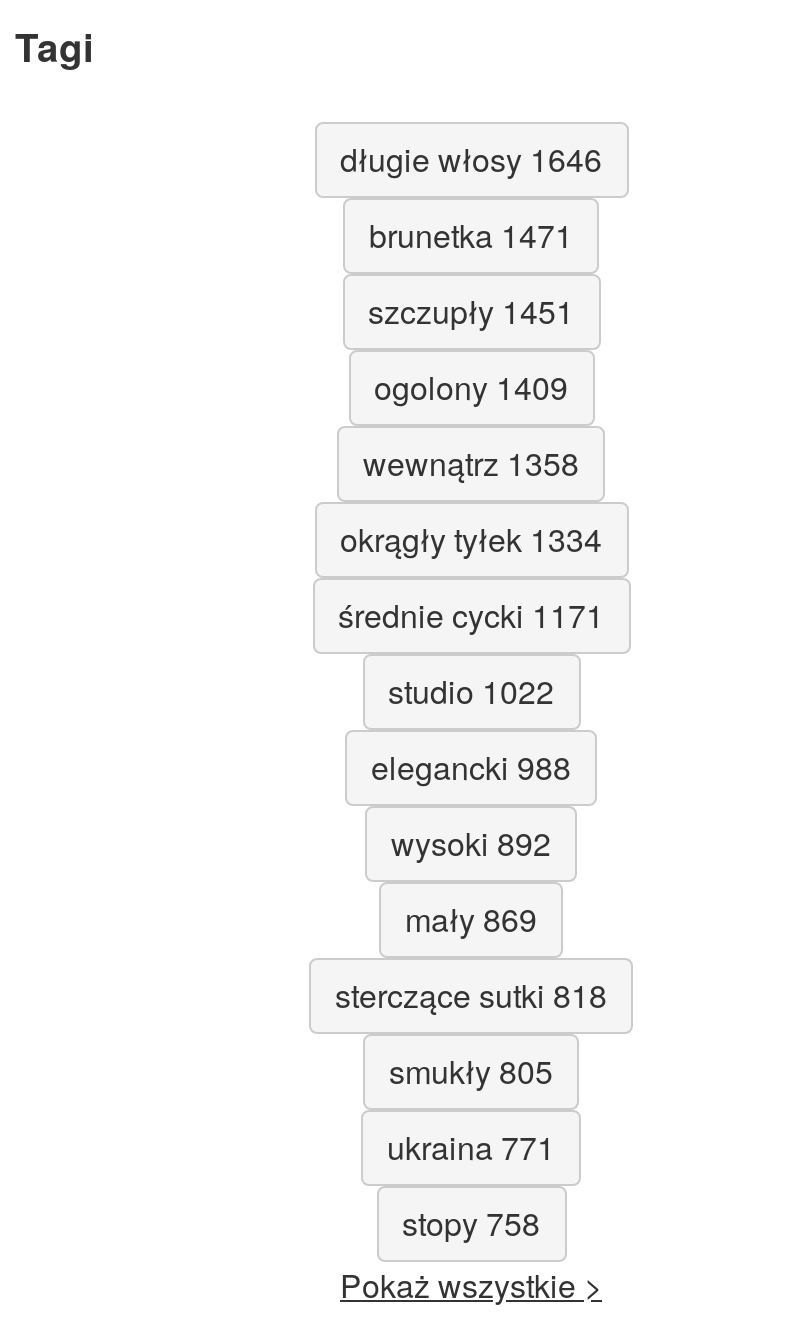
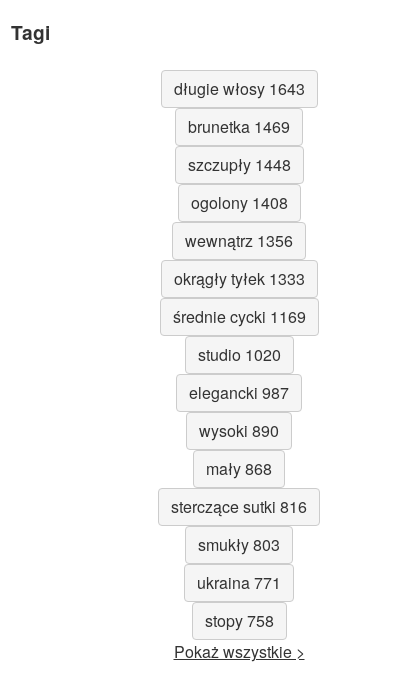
[340,135,602,181] długie włosy 1646 -> [173,77,304,100] długie włosy 1643
[369,211,573,257] brunetka 1471 -> [188,115,290,138] brunetka 1469
[368,287,574,333] szczupły 1451 -> [187,153,290,176] szczupły 1448
[374,363,568,409] ogolony 1409 -> [190,191,287,214] ogolony 1408
[363,439,579,485] wewnątrz 1358 -> [185,229,293,252] wewnątrz 1356
[340,515,602,561] okrągły tyłek 1334 -> [173,267,304,290] okrągły tyłek 1333
[338,591,604,637] średnie cycki 1171 -> [172,305,305,328] średnie cycki 1169
[388,667,554,713] studio 1022 -> [197,343,280,366] studio 1020
[371,743,571,789] elegancki 988 -> [189,381,289,404] elegancki 987
[391,819,551,865] wysoki 892 -> [199,419,279,442] wysoki 890
[405,895,537,941] mały 869 -> [206,457,272,480] mały 868
[335,971,607,1017] sterczące sutki 818 -> [171,495,307,518] sterczące sutki 816
[389,1047,553,1093] smukły 805 -> [198,533,280,556] smukły 803

